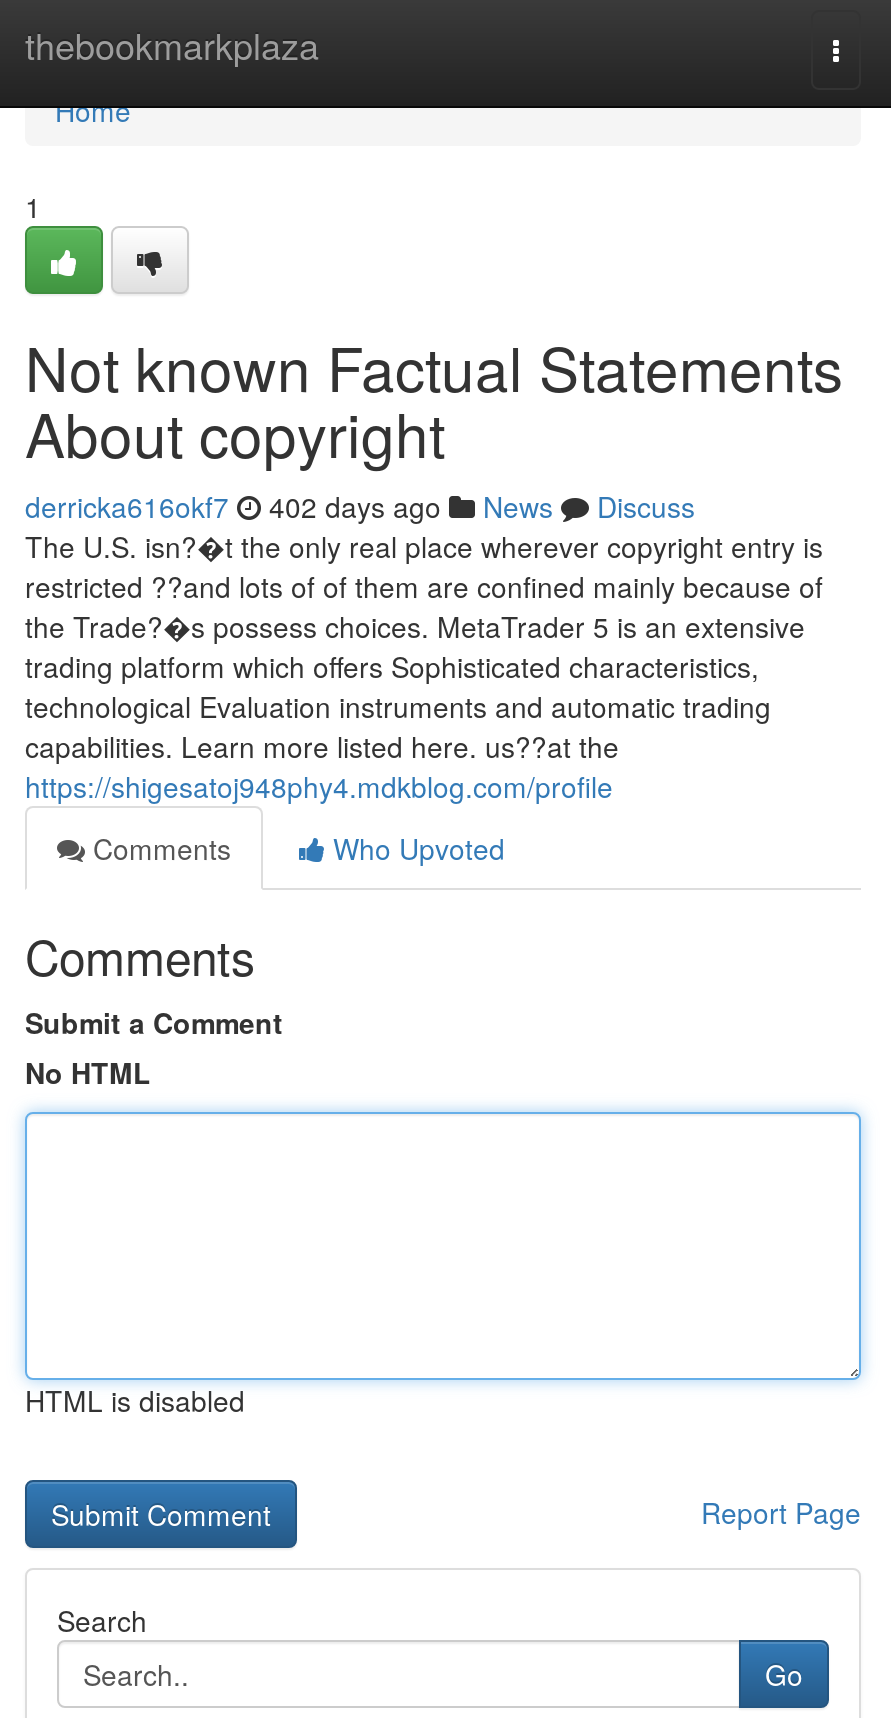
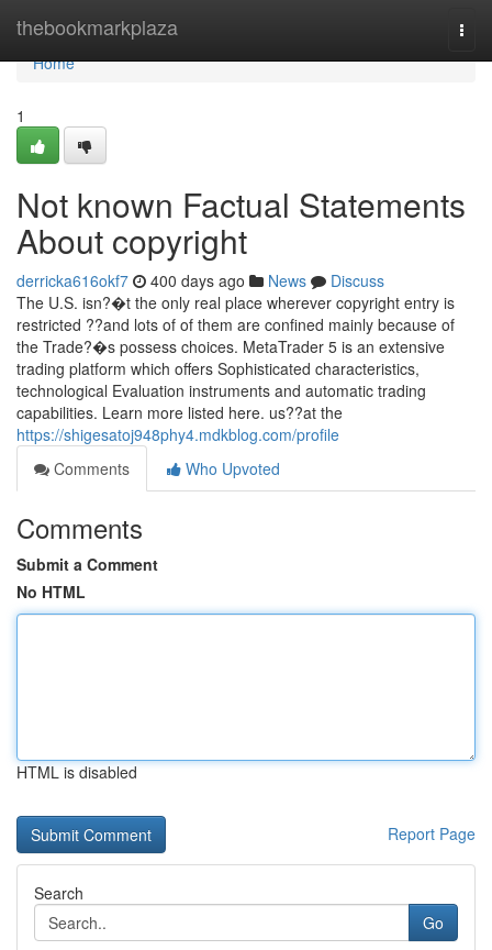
[25,486,695,526] derricka616okf7 402 days ago News Discuss -> [16,269,384,291] derricka616okf7 400 days ago News Discuss

